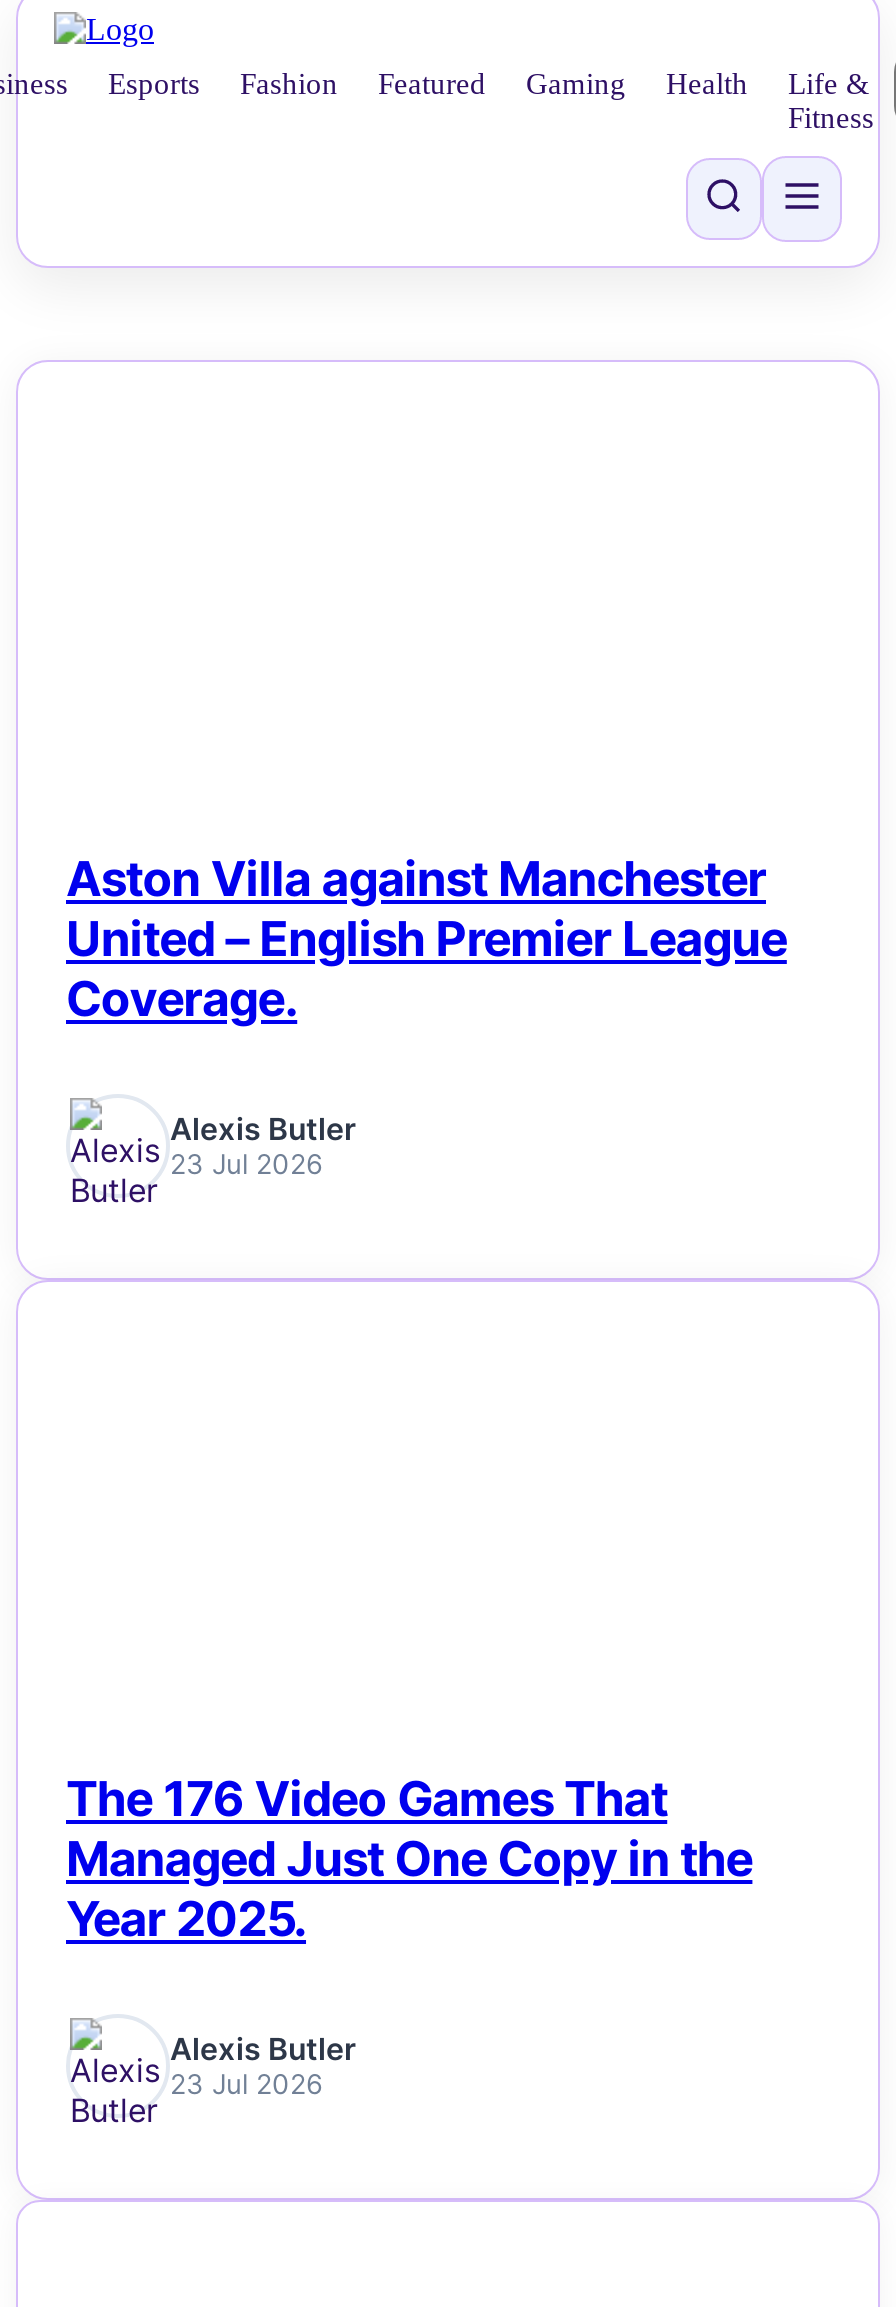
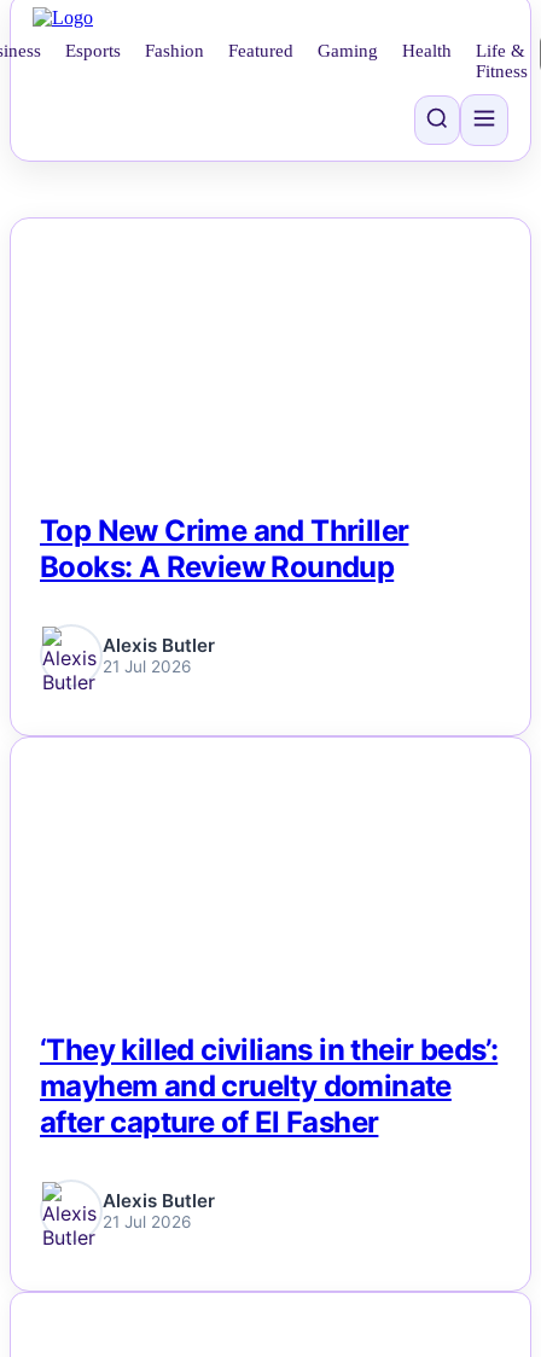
[66,850,787,1028] Aston Villa against Manchester | United – English Premier League | Coverage. -> [40,513,409,584] Top New Crime and Thriller | Books: A Review Roundup
[170,1149,322,1181] 23 Jul 2026 -> [103,657,191,677] 21 Jul 2026
[66,1770,752,1948] The 176 Video Games That | Managed Just One Copy in the | Year 2025. -> [40,1032,498,1139] ‘They killed civilians in their beds’: | mayhem and cruelty dominate | after capture of El Fasher
[170,2069,322,2101] 23 Jul 2026 -> [103,1212,191,1232] 21 Jul 2026

